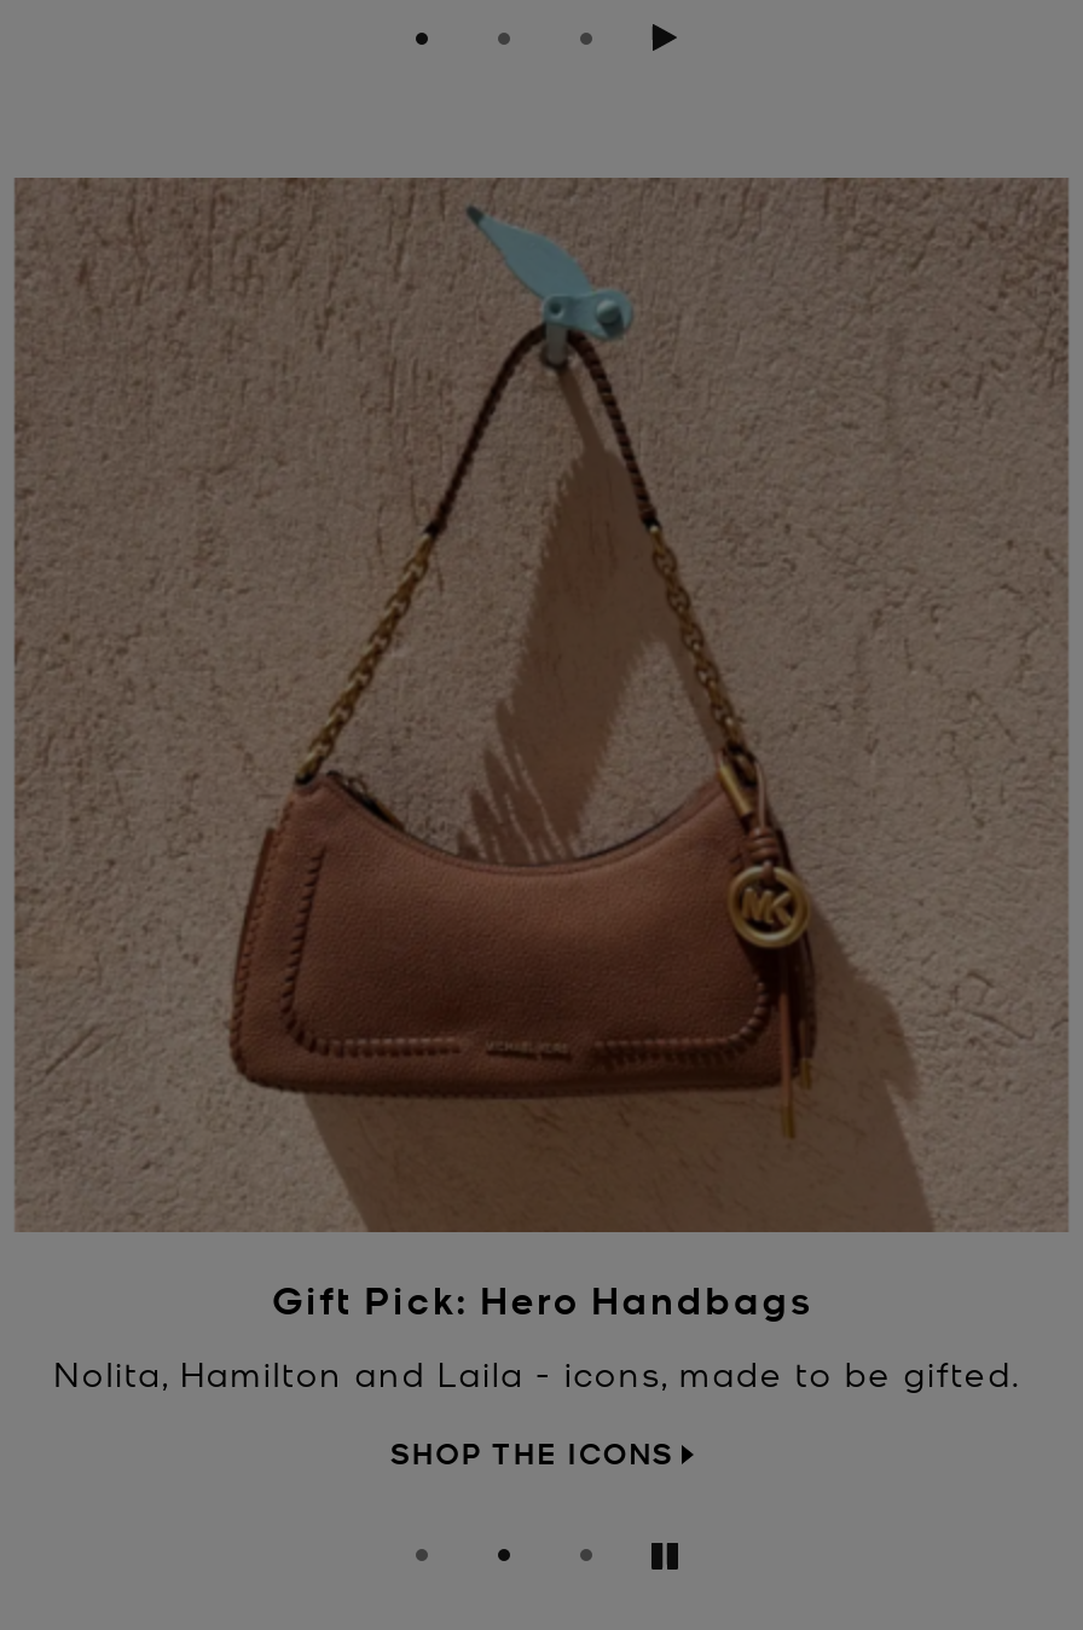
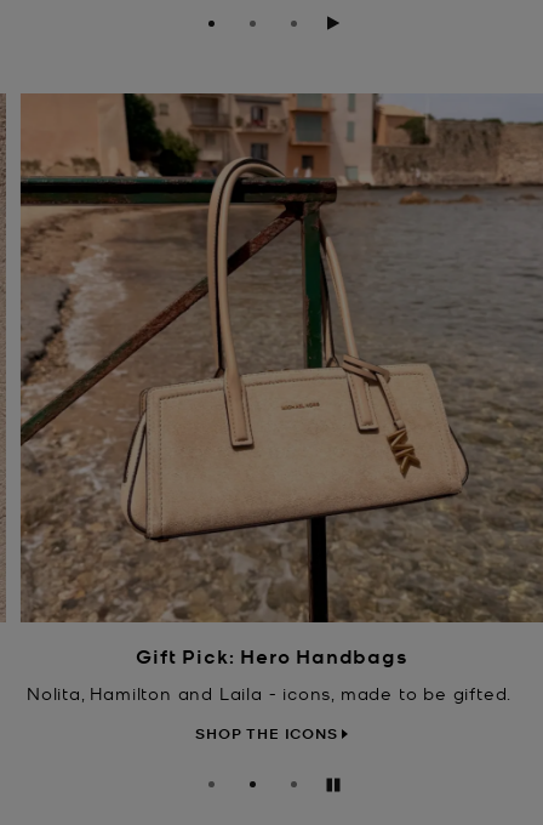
[7,175,1076,1235] [image] -> [4,92,539,624] [image]

